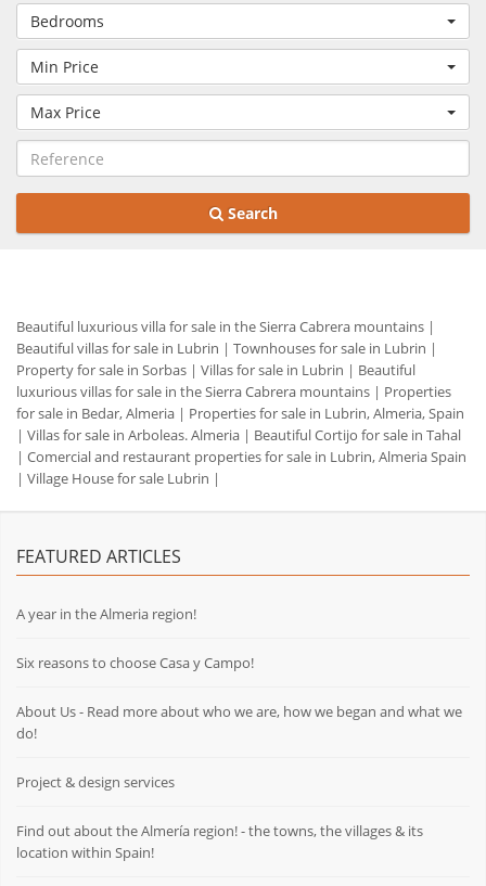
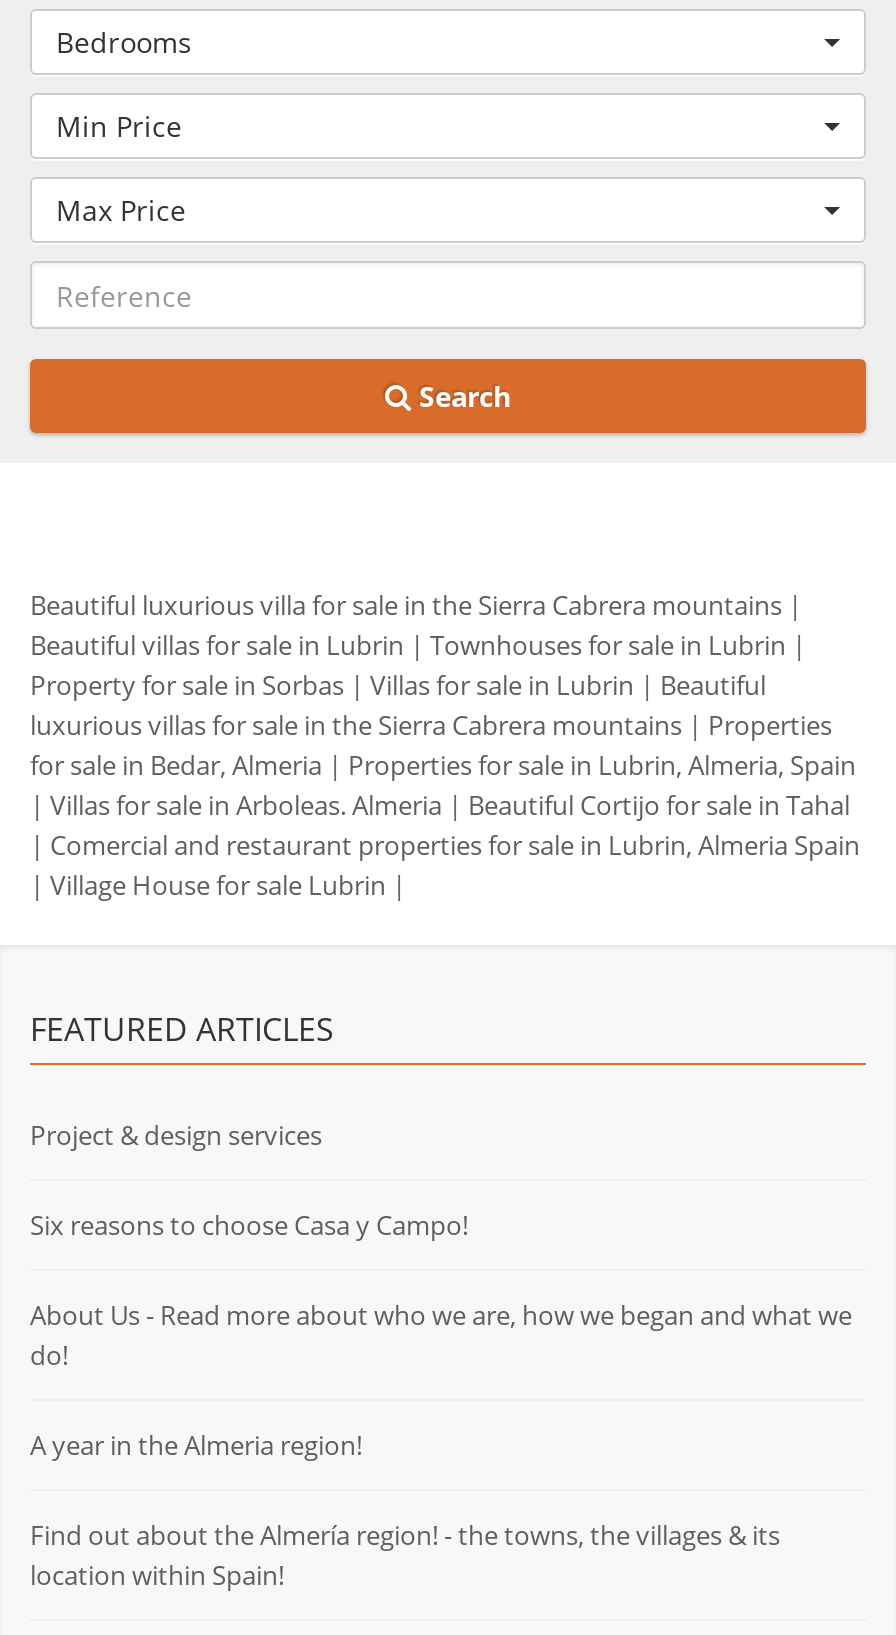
moved [16,604,196,624] -> [30,1427,362,1463]: A year in the Almeria region!
moved [16,772,175,792] -> [30,1117,322,1153]: Project & design services

